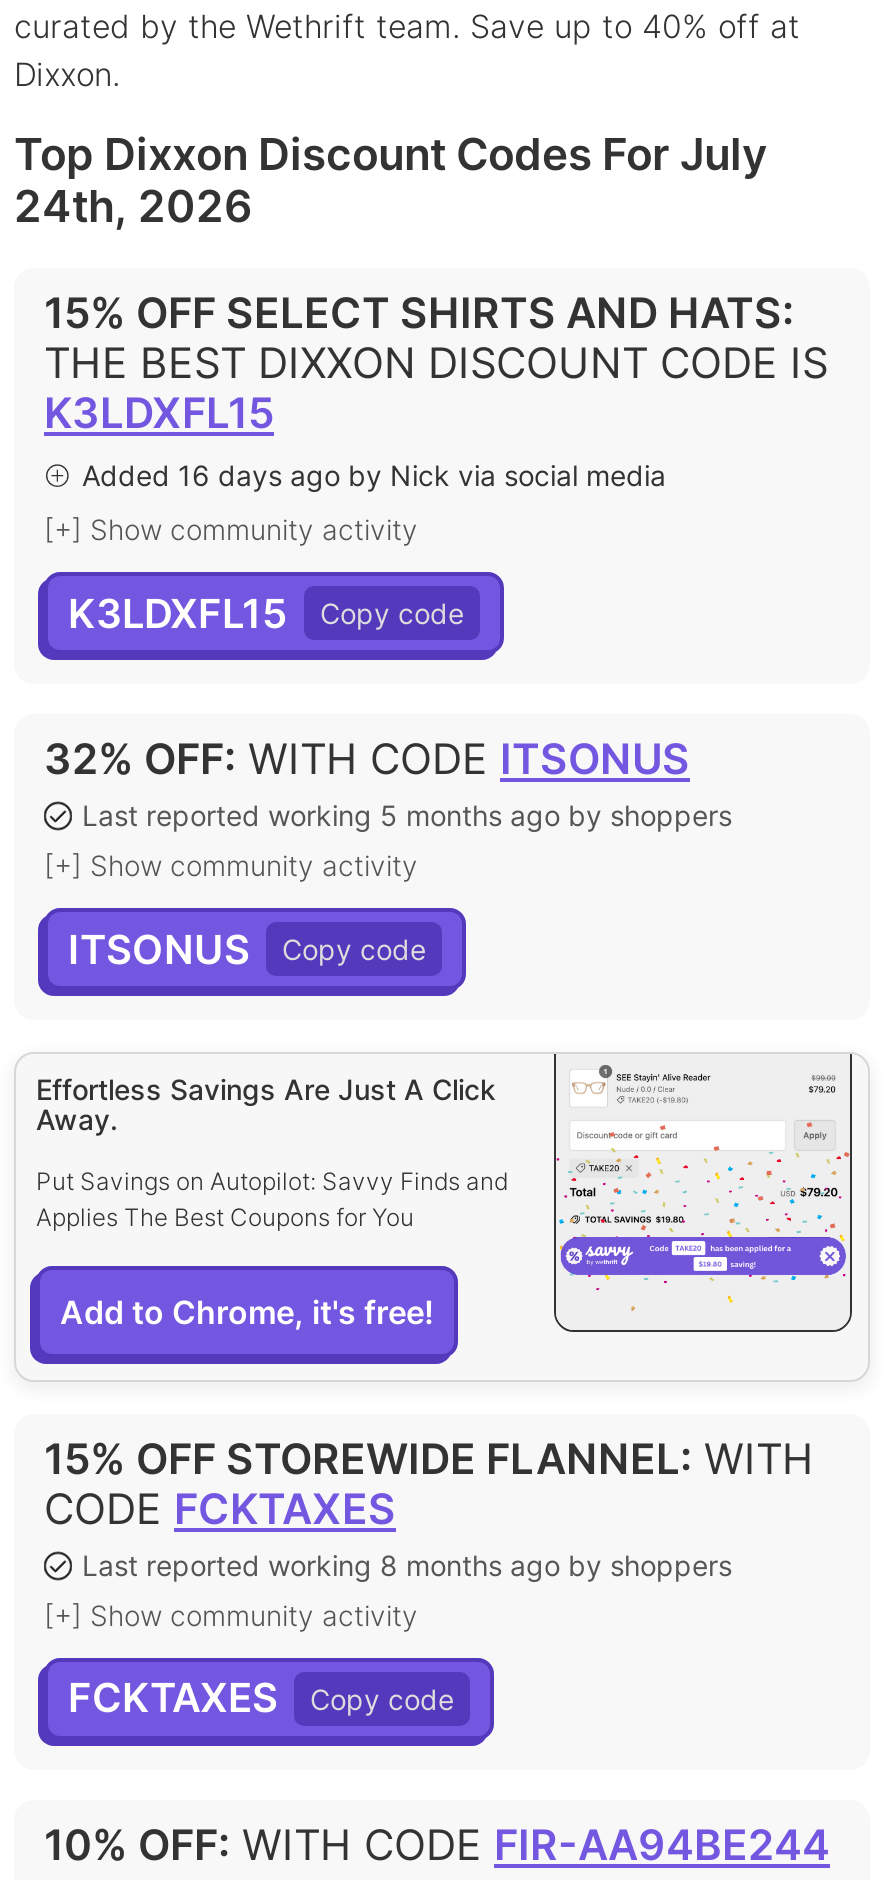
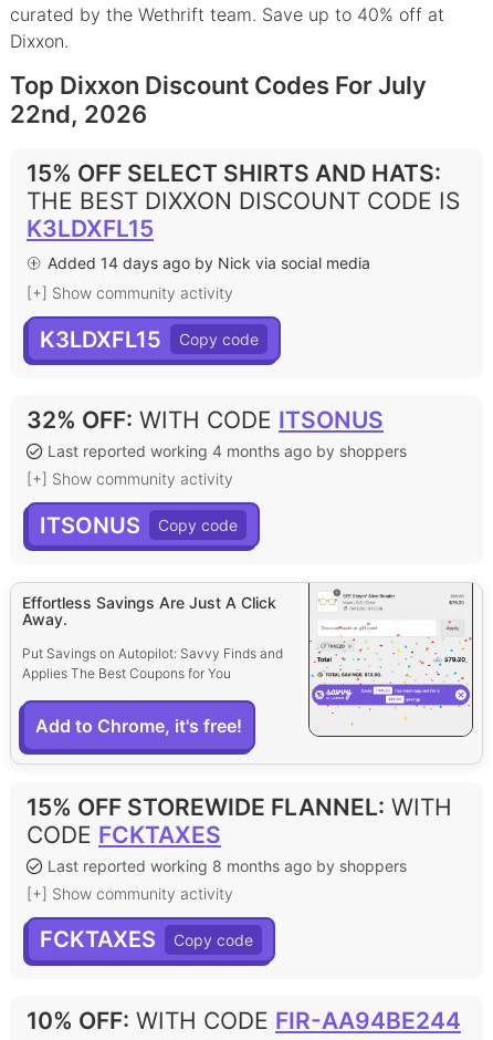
[14,180,252,232] 24th, 2026 -> [10,100,147,128] 22nd, 2026
[82,458,666,492] Added 16 days ago by Nick via social media -> [48,253,370,272] Added 14 days ago by Nick via social media
[82,798,732,832] Last reported working 5 months ago by shoppers -> [48,442,407,460] Last reported working 4 months ago by shoppers

